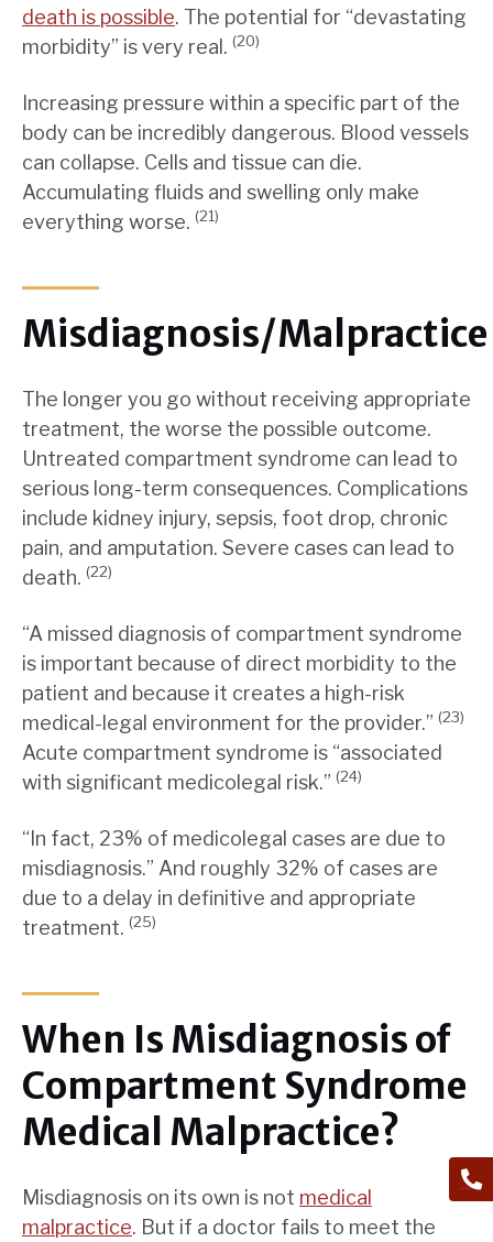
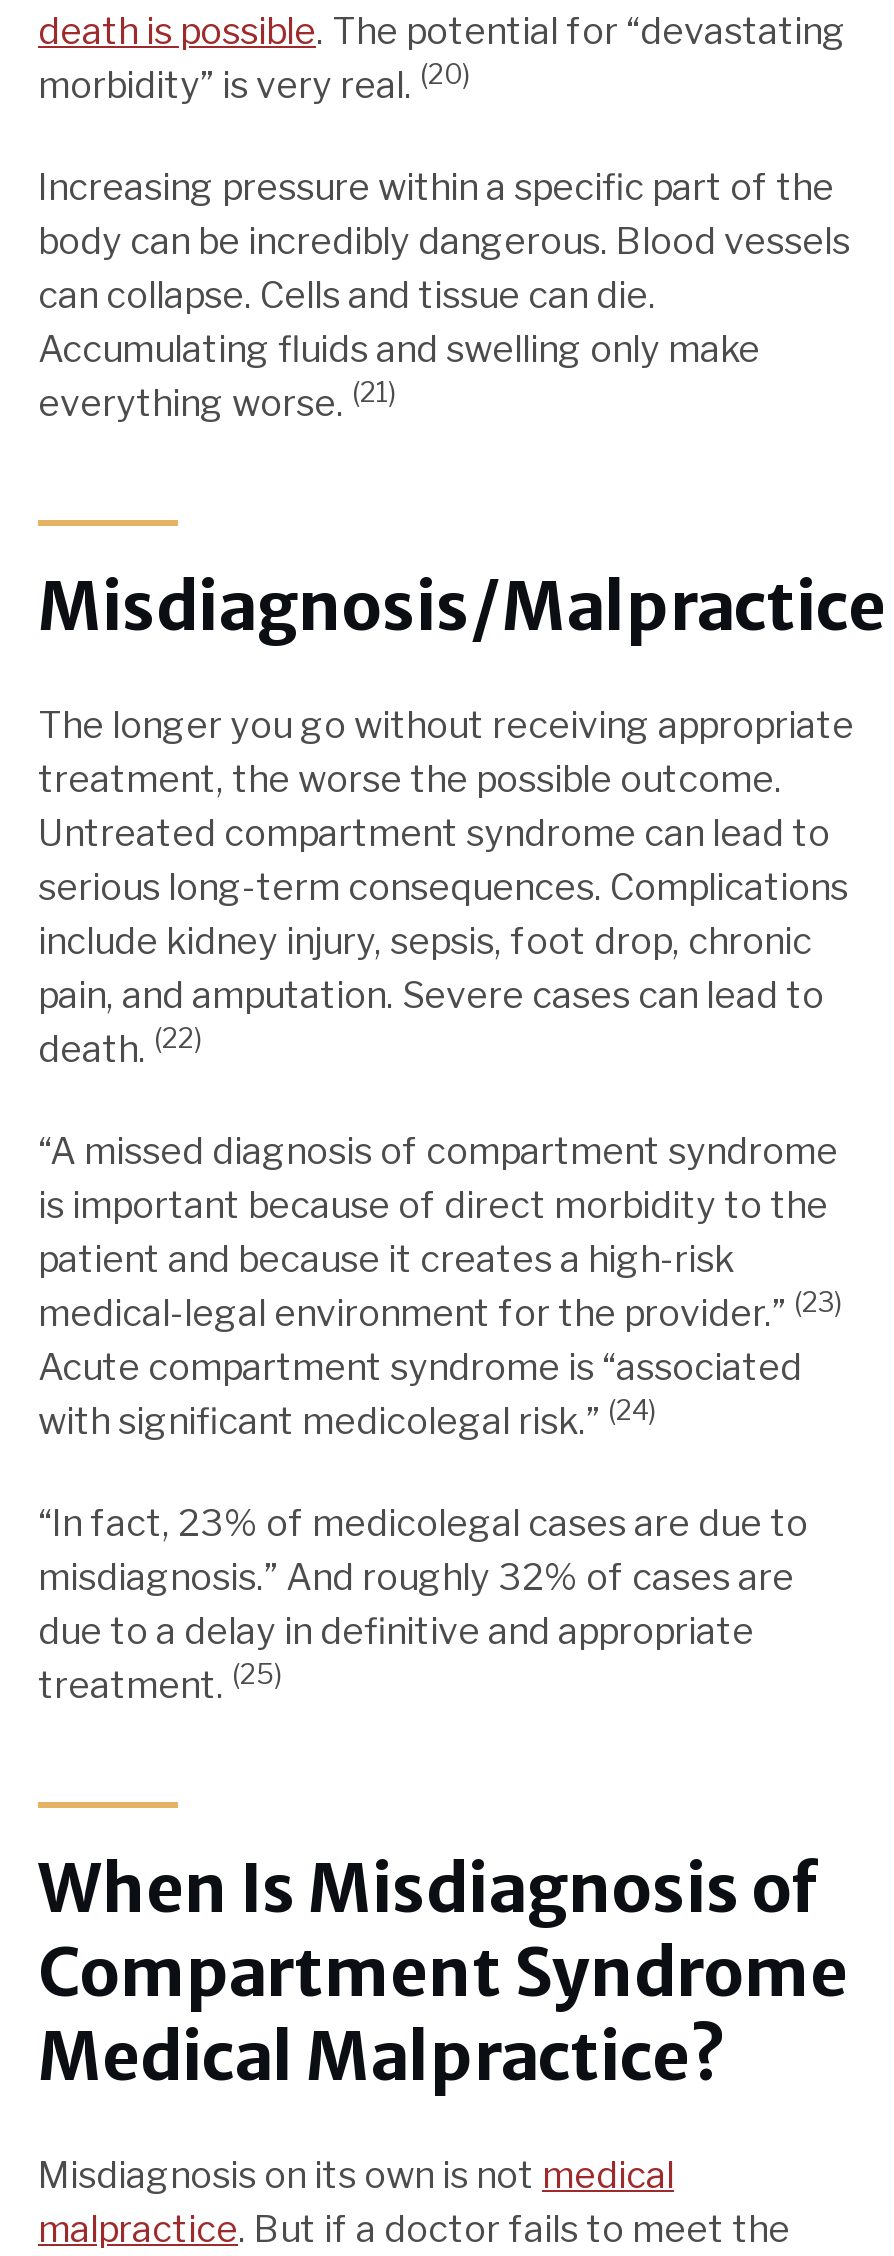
[448,1156,490,1202] [image] -> none

